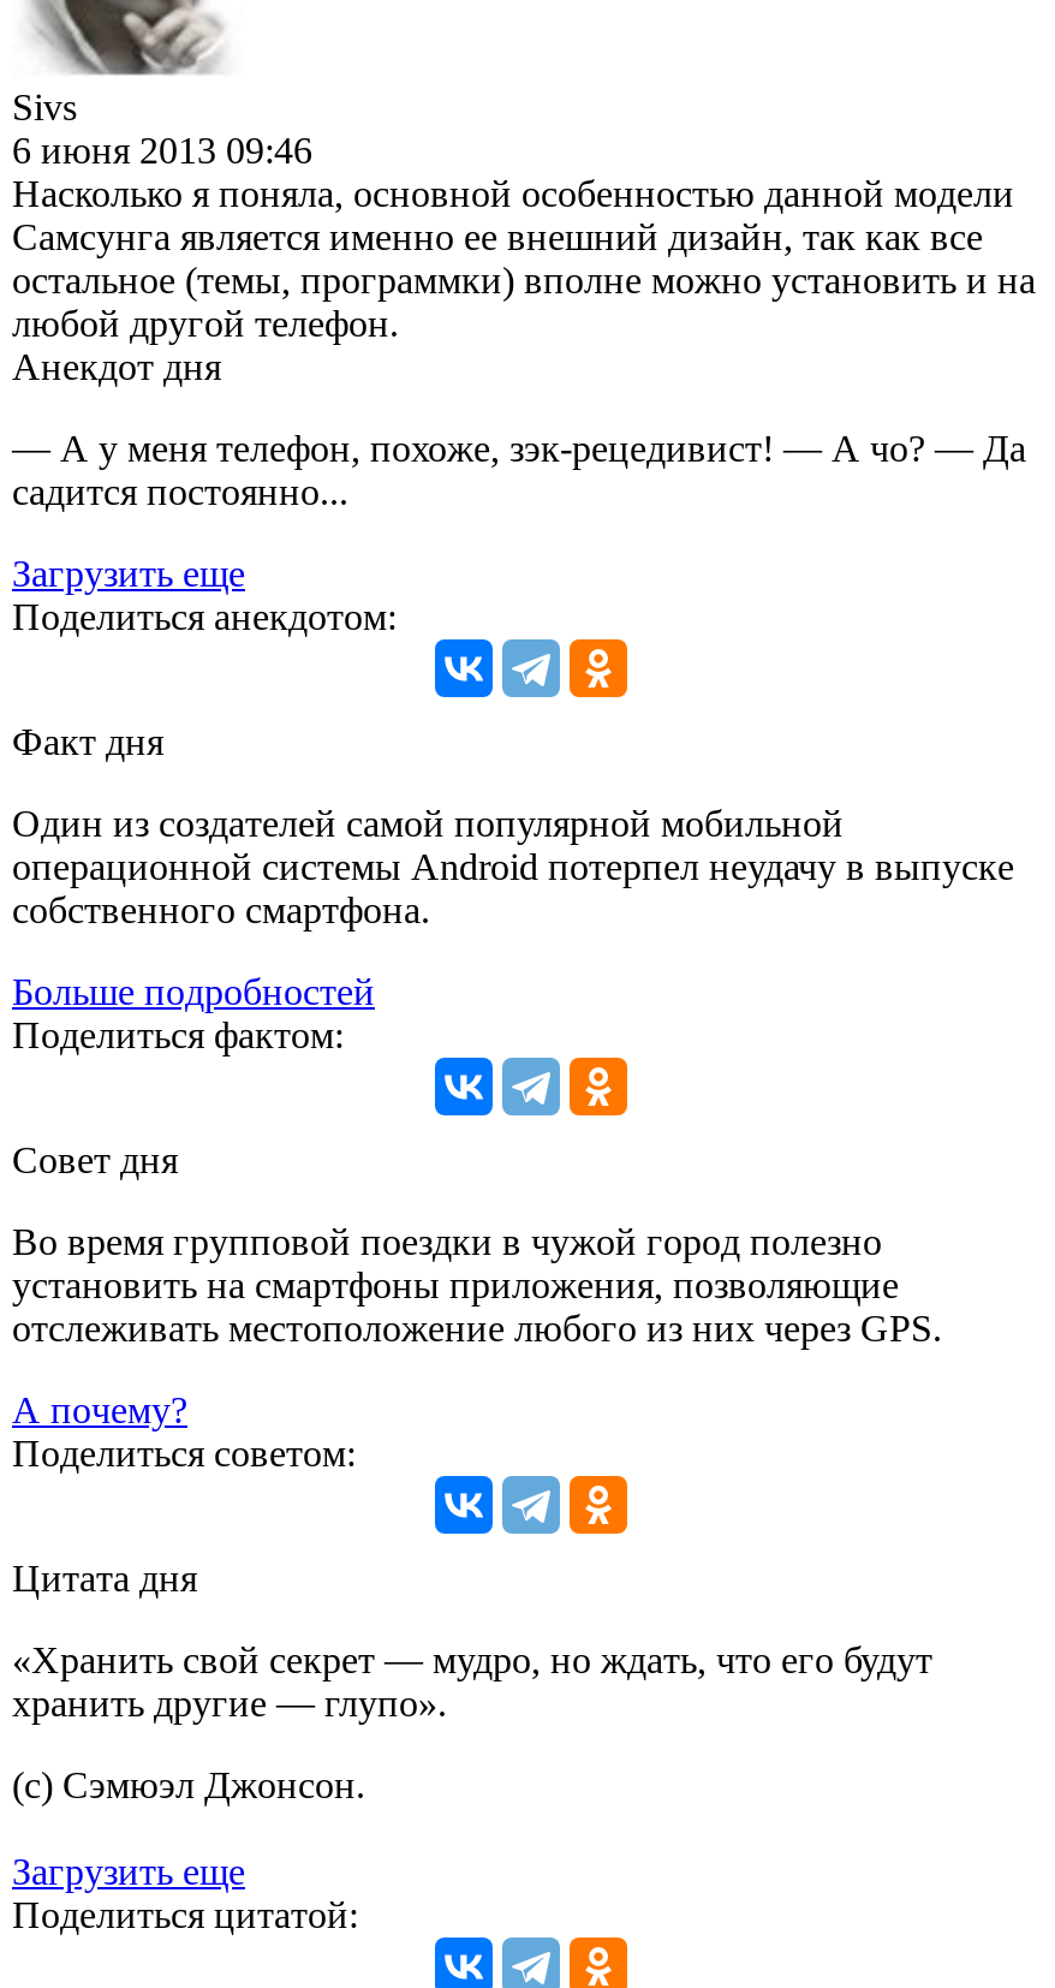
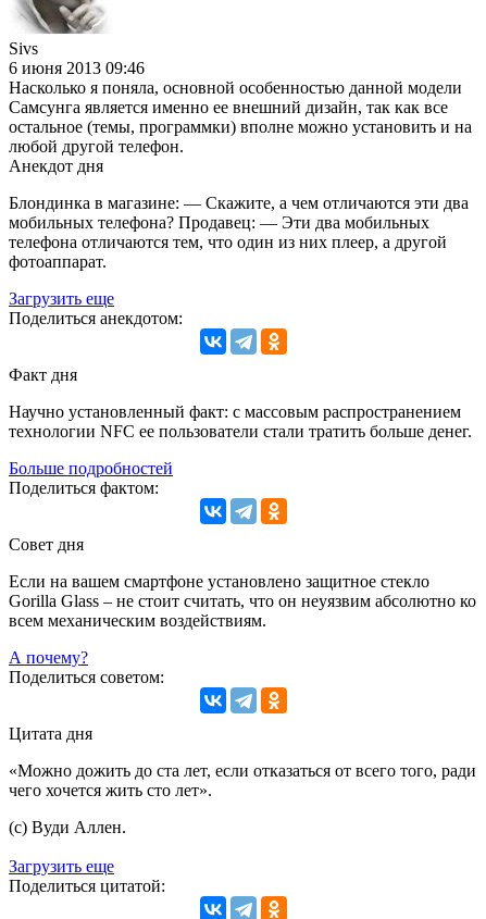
[12,427,1026,511] — А у меня телефон, похоже, зэк-рецедивист! — А чо? — Да | садится постоянно... -> [9,193,469,270] Блондинка в магазине: — Скажите, а чем отличаются эти два | мобильных телефона? Продавец: — Эти два мобильных | телефона отличаются тем, что один из них плеер, а другой | фотоаппарат.
moved [12,552,397,761] -> [9,289,183,383]: Загрузить еще | Поделиться анекдотом: | Факт дня
[12,802,1014,929] Один из создателей самой популярной мобильной | операционной системы Android потерпел неудачу в выпуске | собственного смартфона. -> [9,402,472,440] Научно установленный факт: с массовым распространением | технологии NFC ее пользователи стали тратить больше денег.
[12,1220,942,1347] Во время групповой поездки в чужой город полезно | установить на смартфоны приложения, позволяющие | отслеживать местоположение любого из них через GPS. -> [9,572,476,629] Если на вашем смартфоне установлено защитное стекло | Gorilla Glass – не стоит считать, что он неуязвим абсолютно ко | всем механическим воздействиям.
[12,1638,932,1722] «Хранить свой секрет — мудро, но ждать, что его будут | хранить другие — глупо». -> [9,761,476,799] «Можно дожить до ста лет, если отказаться от всего того, ради | чего хочется жить сто лет».
[12,1763,365,1804] (с) Сэмюэл Джонсон. -> [9,817,126,836] (с) Вуди Аллен.

